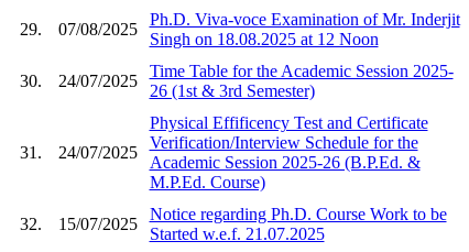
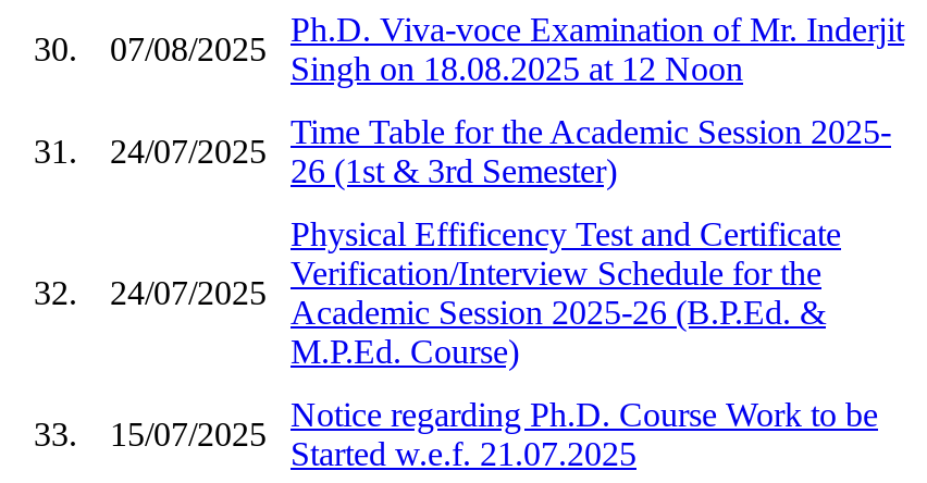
[19,19,137,38] 29. 07/08/2025 -> [34,30,267,67] 30. 07/08/2025
[19,71,137,90] 30. 24/07/2025 -> [34,132,267,169] 31. 24/07/2025
[19,143,137,161] 31. 24/07/2025 -> [34,273,267,310] 32. 24/07/2025
[19,214,137,233] 32. 15/07/2025 -> [34,415,267,452] 33. 15/07/2025

